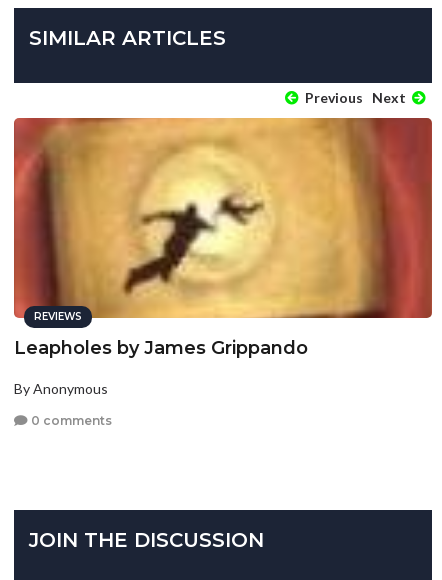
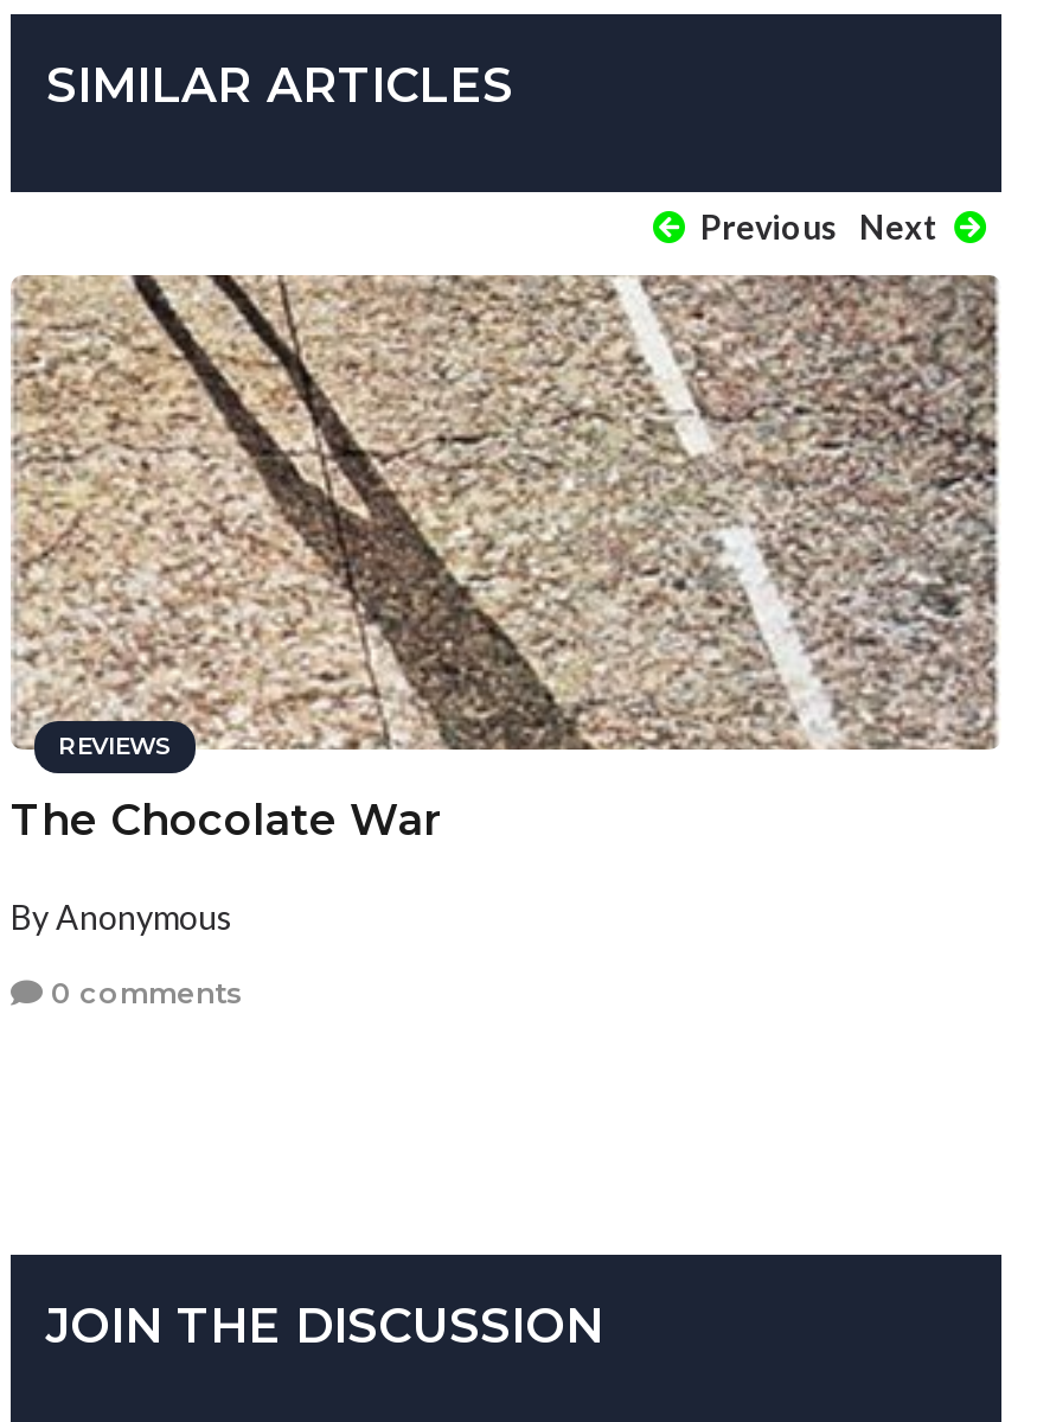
[13,117,433,359] [image] | Leapholes by James Grippando -> [11,273,1001,848] [image] | The Chocolate War

